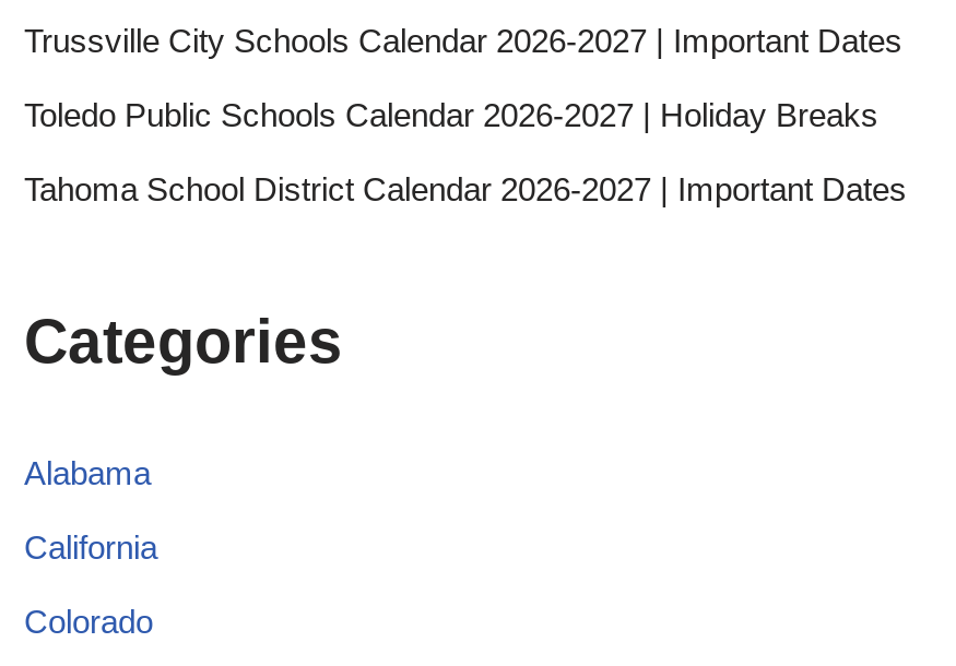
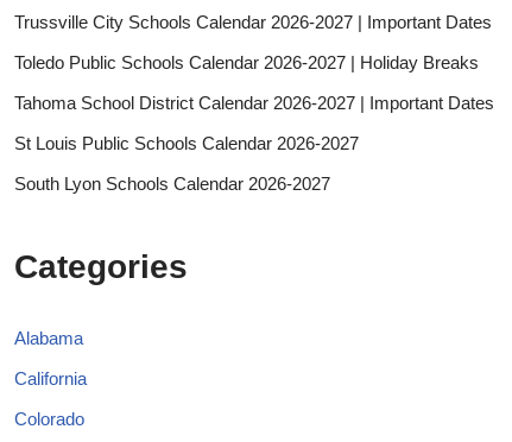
none -> [14,133,359,194] St Louis Public Schools Calendar 2026-2027 | South Lyon Schools Calendar 2026-2027

